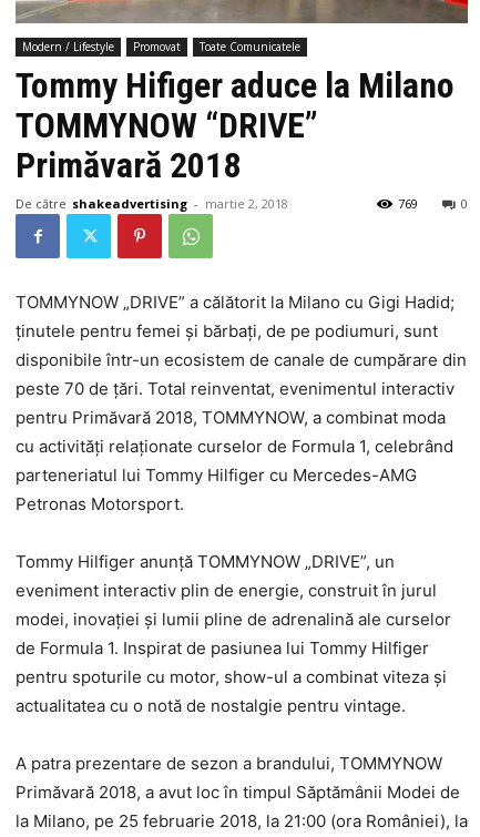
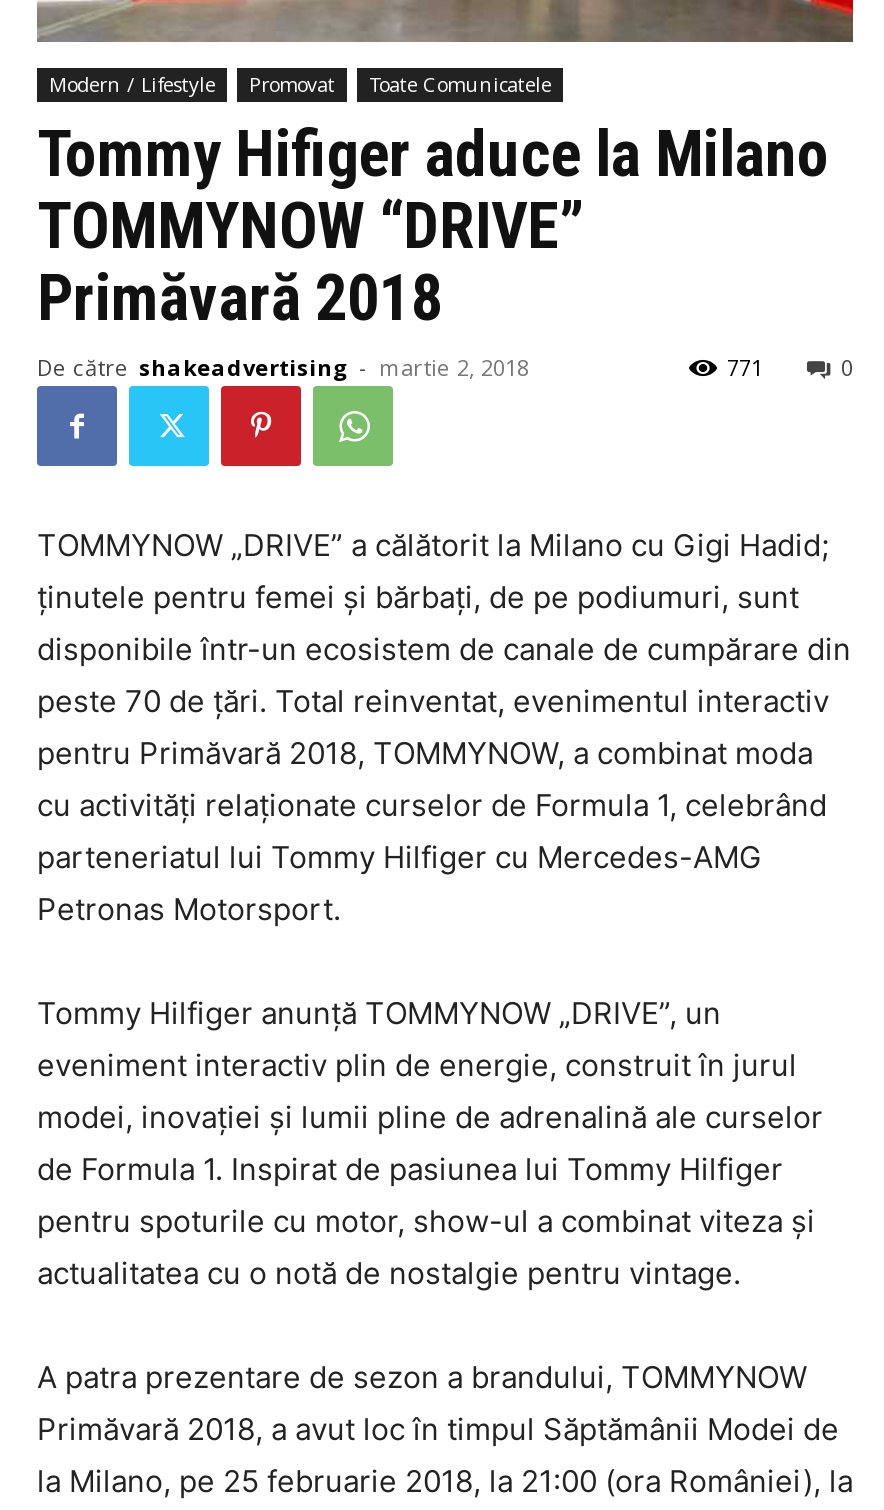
[398,195,418,212] 769 -> [727,352,763,382] 771

